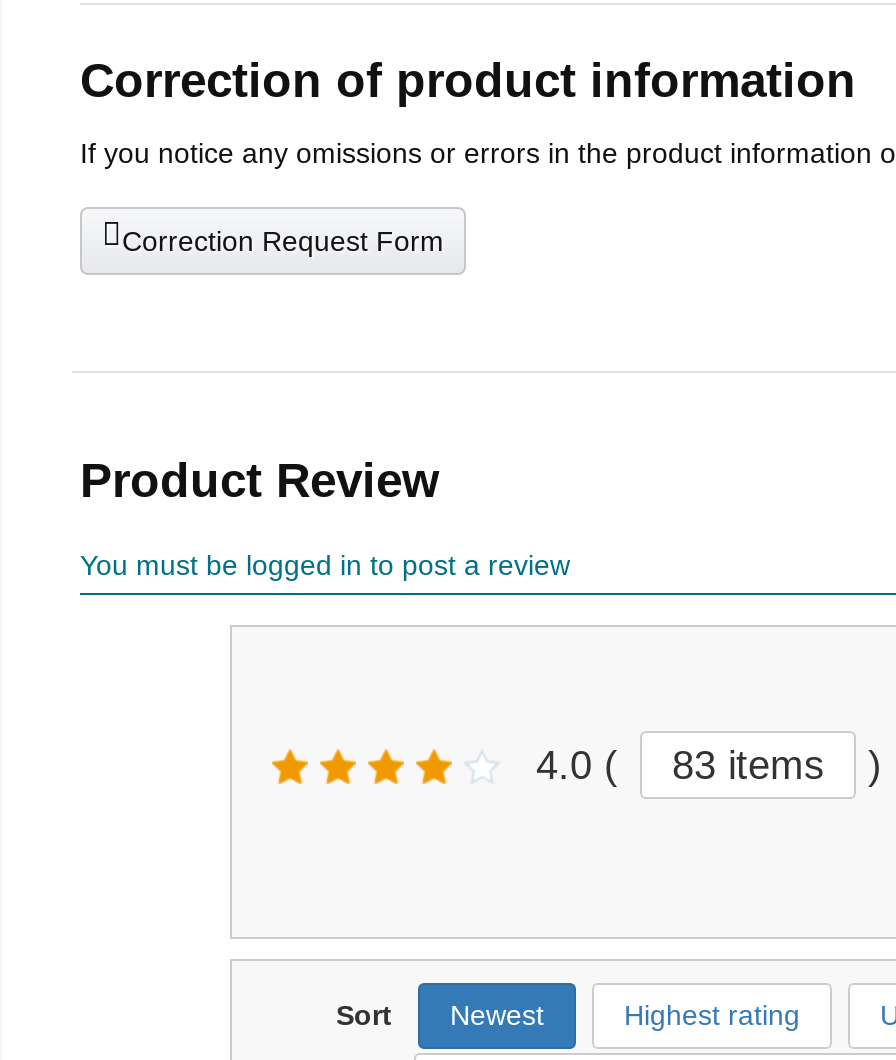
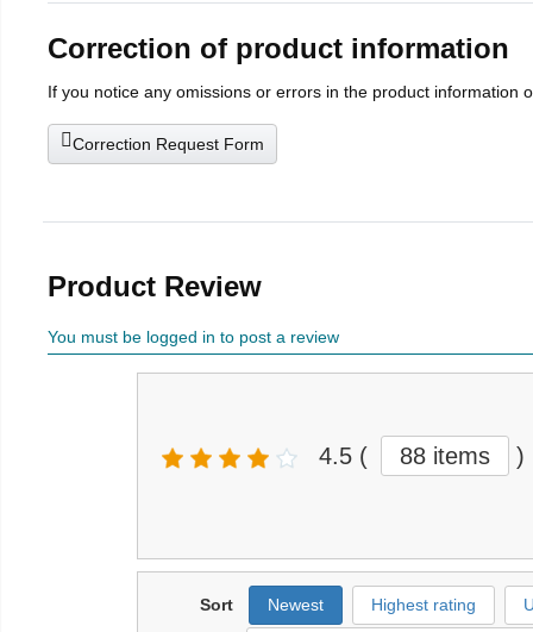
[524,742,630,786] 4.0 ( -> [312,443,375,469] 4.5 (
[672,742,824,786] 83 items -> [400,443,490,469] 88 items

